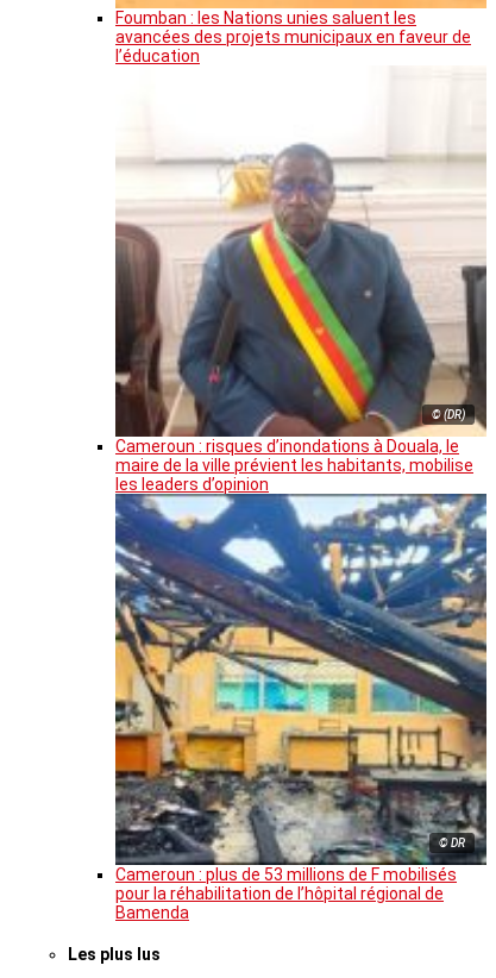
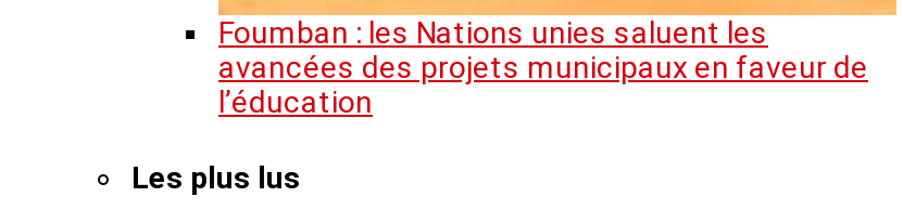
[114,100,488,494] [image] | © (DR) | Cameroun : risques d’inondations à Douala, le | maire de la ville prévient les habitants, mobilise | les leaders d’opinion -> none
[114,493,488,922] [image] | © DR | Cameroun : plus de 53 millions de F mobilisés | pour la réhabilitation de l’hôpital régional de | Bamenda -> none

